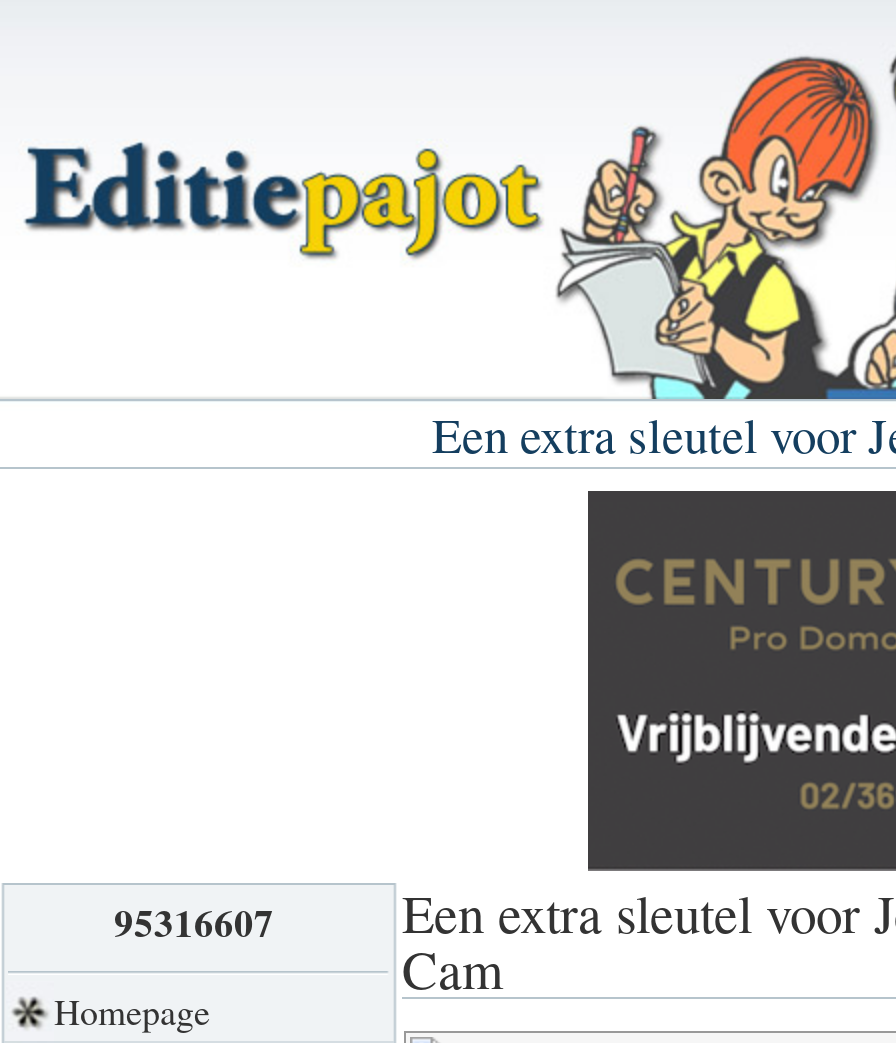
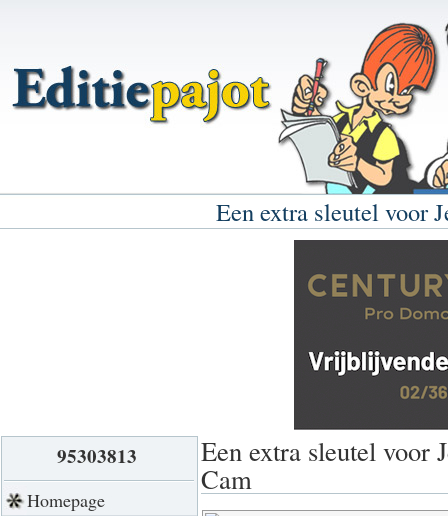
[114,895,274,949] 95316607 -> [57,442,137,469] 95303813

